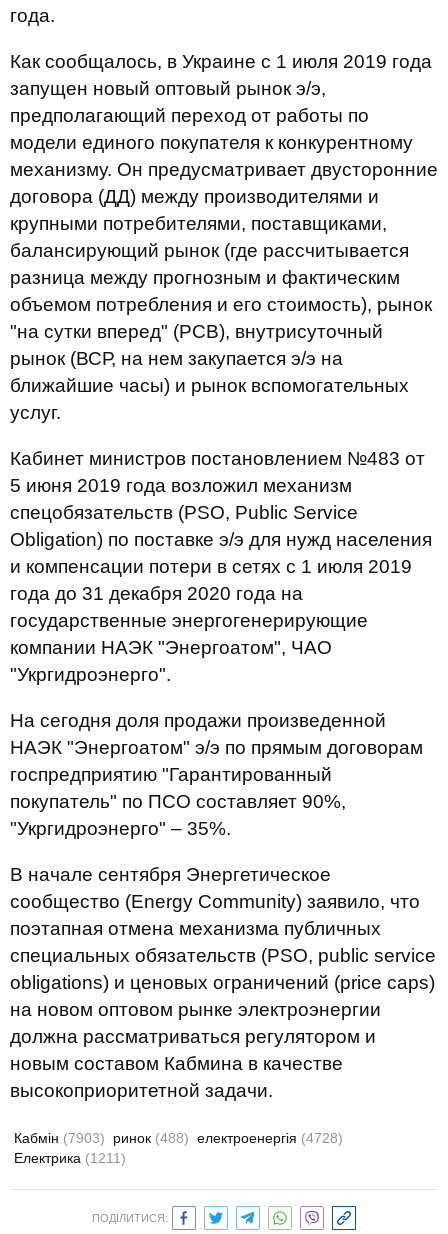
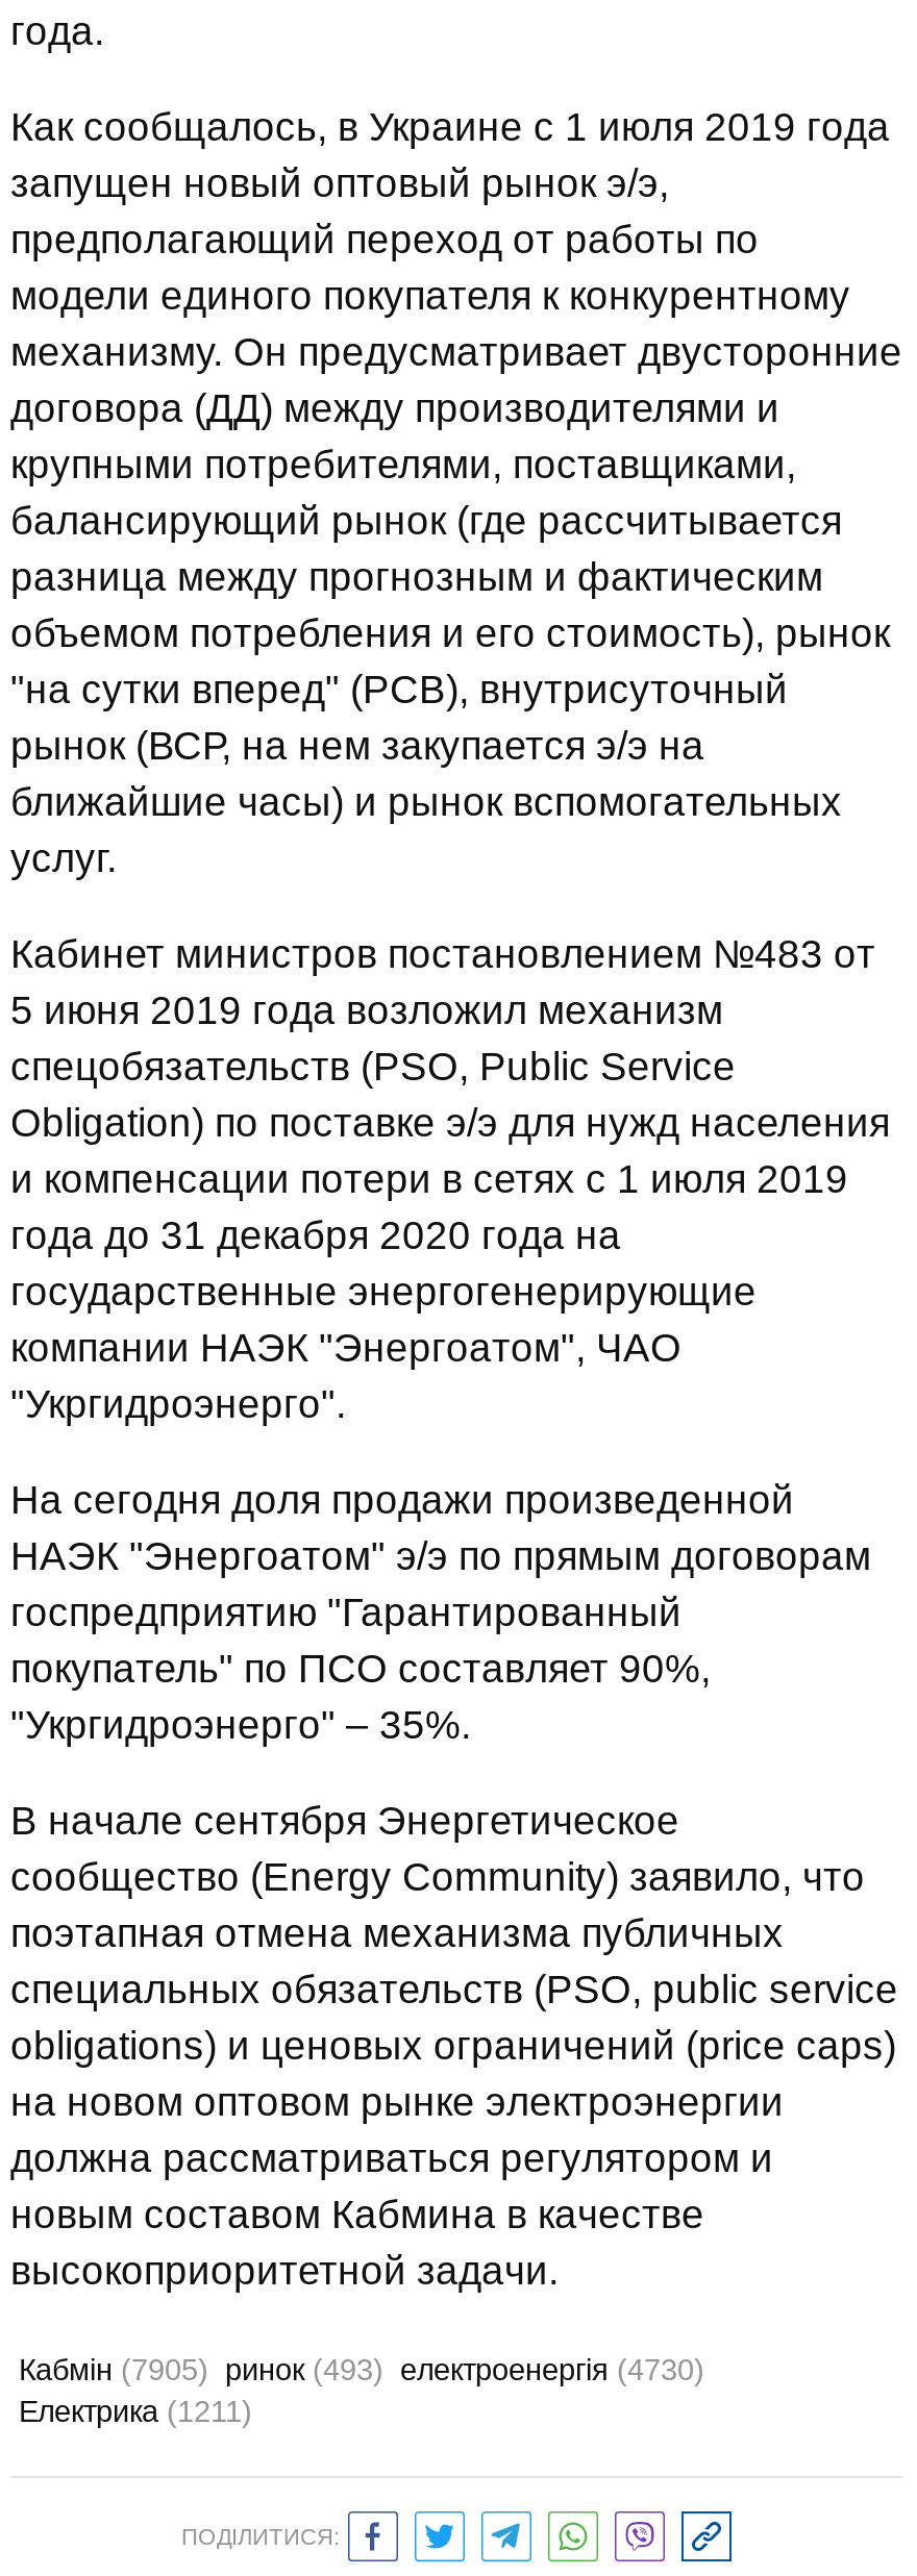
[14,1130,343,1146] Кабмін (7903) ринок (488) електроенергія (4728) -> [19,2353,704,2386] Кабмін (7905) ринок (493) електроенергія (4730)

